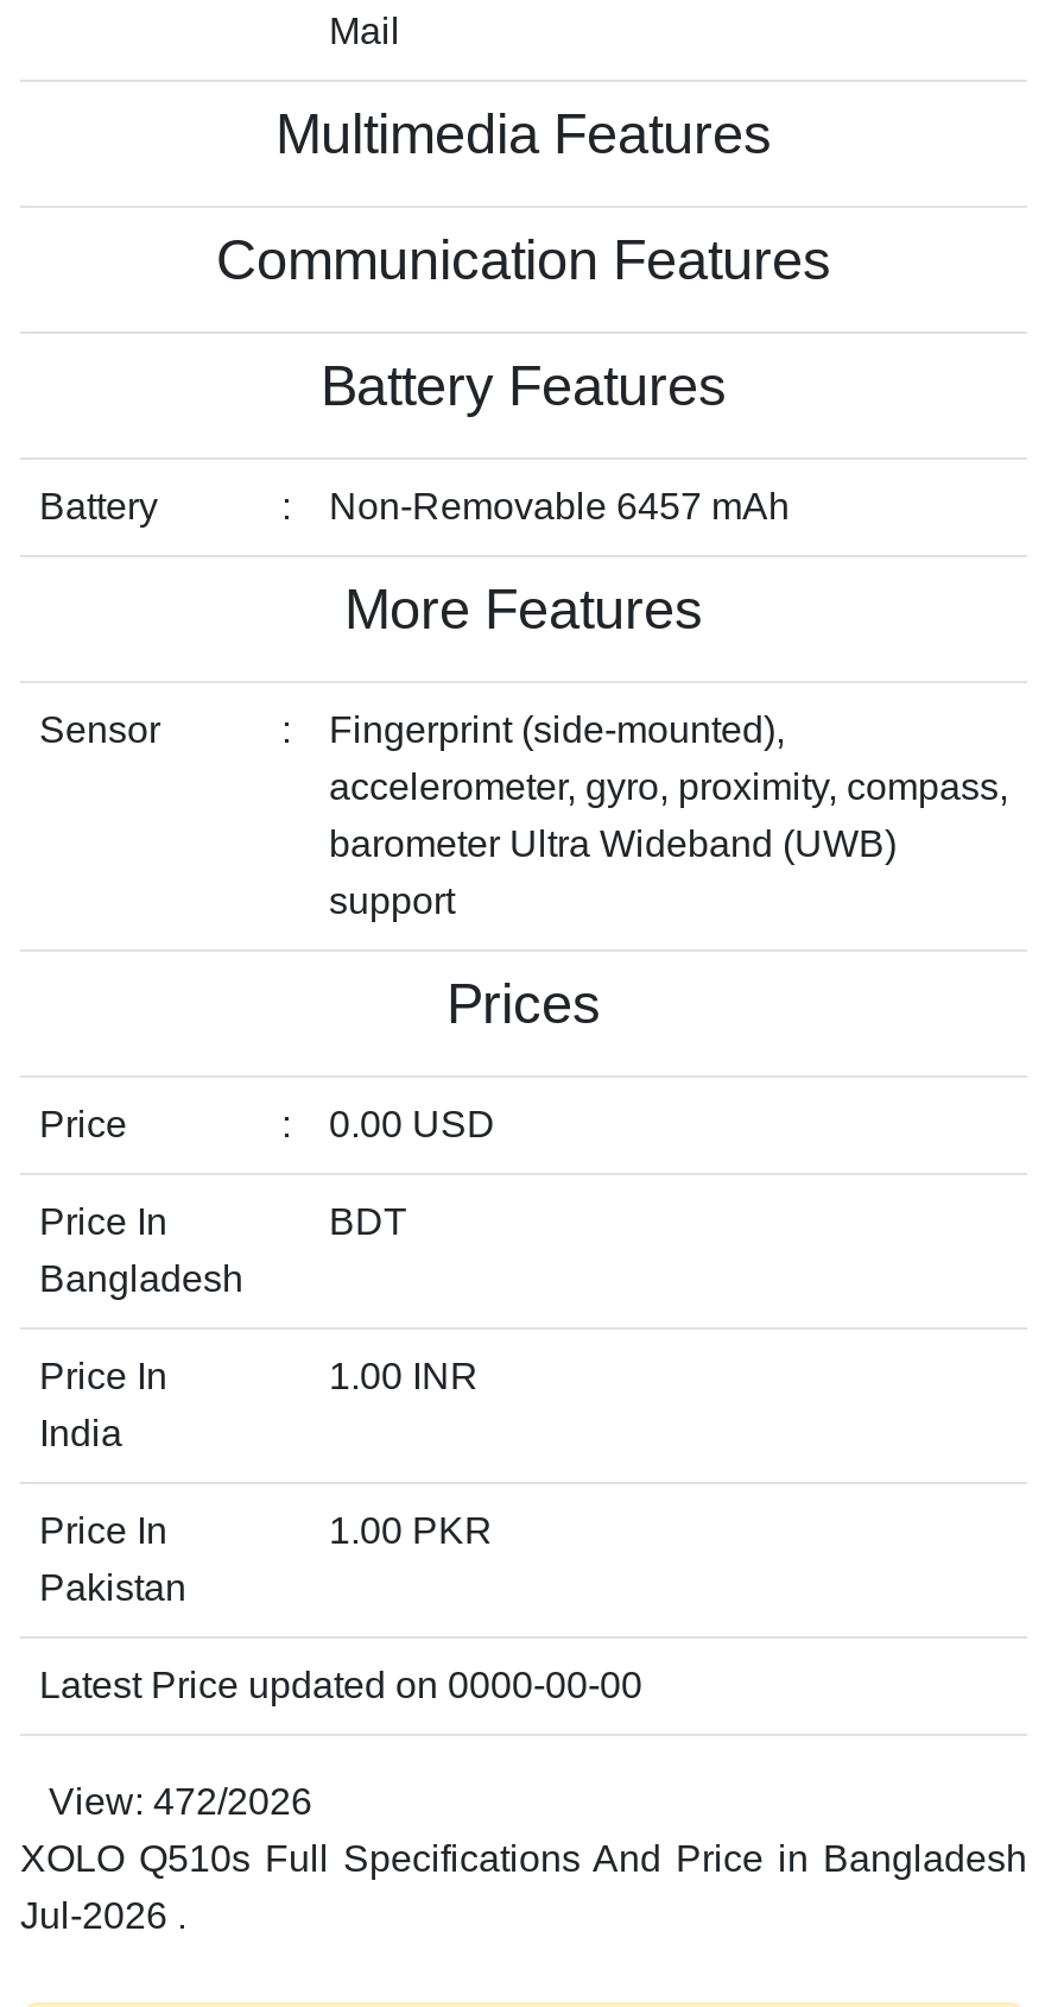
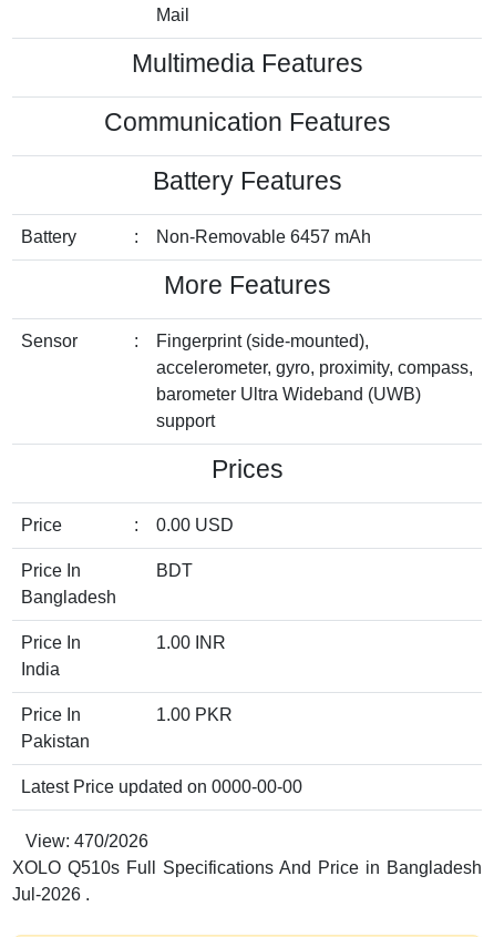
[20,1781,312,1821] View: 472/2026 -> [12,831,148,850] View: 470/2026

